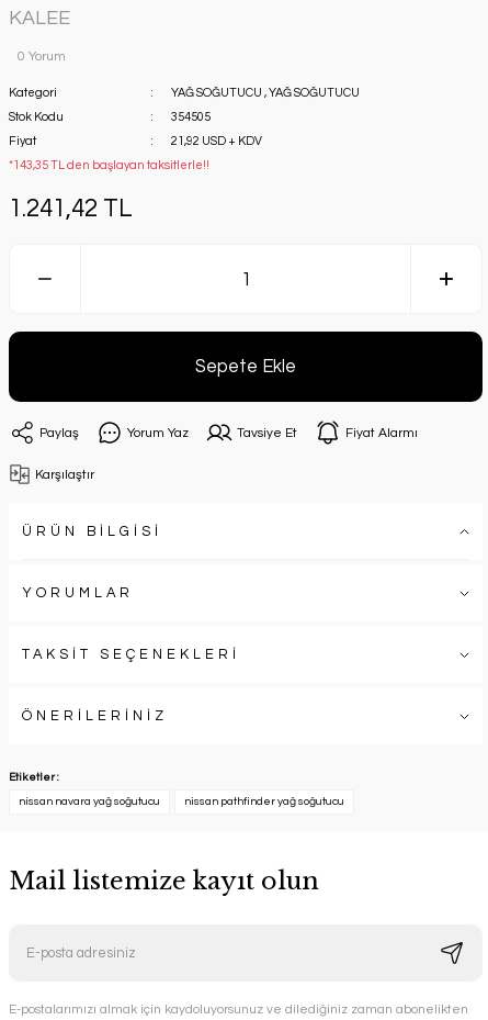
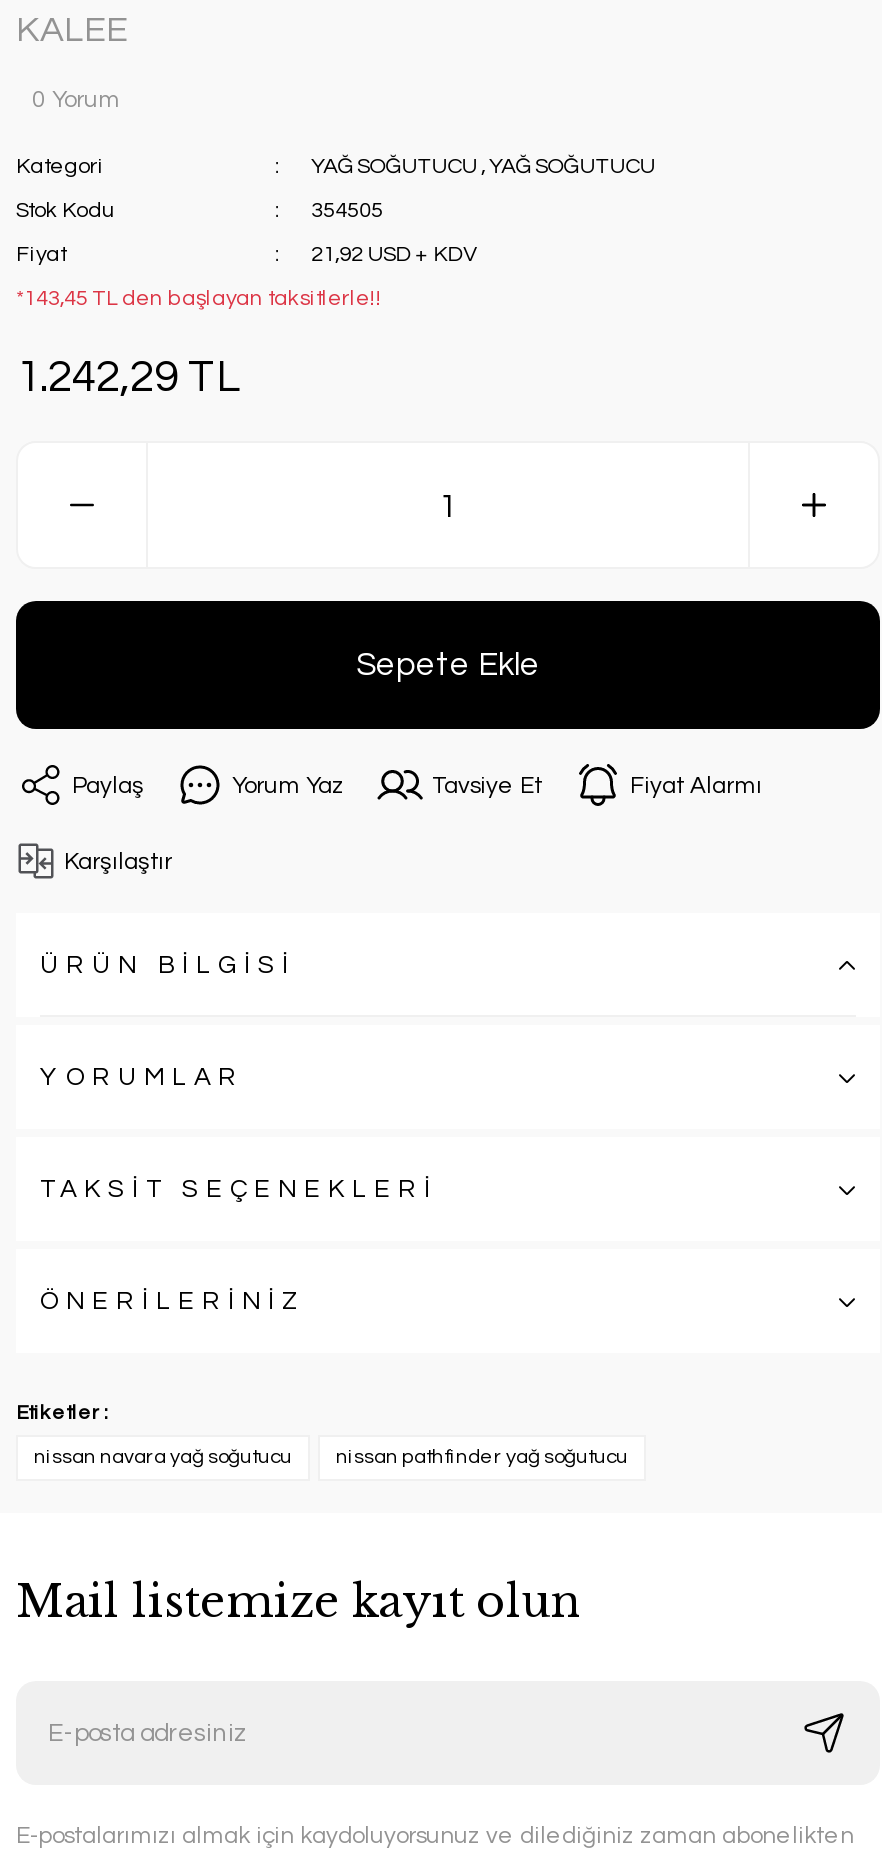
[9,159,209,171] *143,35 TL den başlayan taksitlerle!! -> [16,287,382,309] *143,45 TL den başlayan taksitlerle!!
[9,197,133,222] 1.241,42 TL -> [16,355,242,401] 1.242,29 TL

